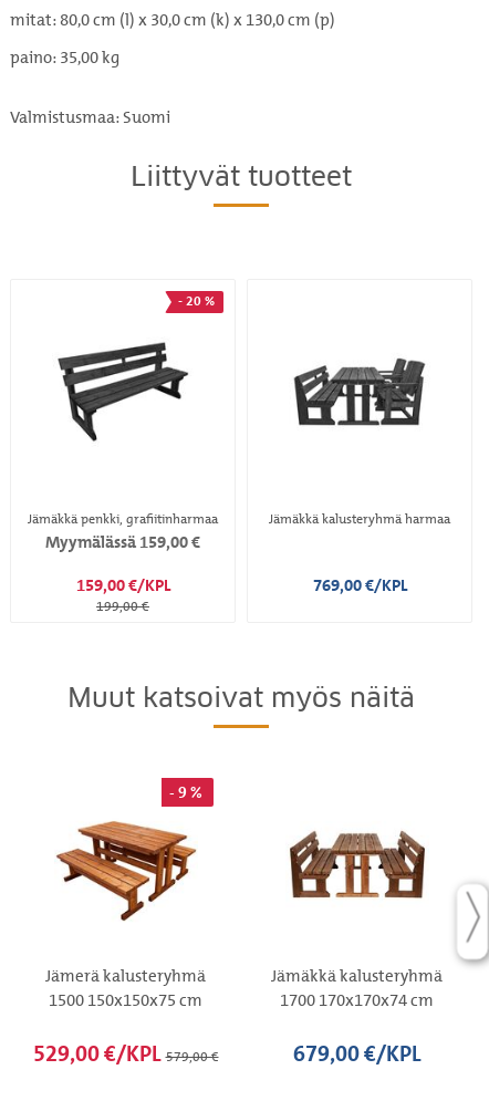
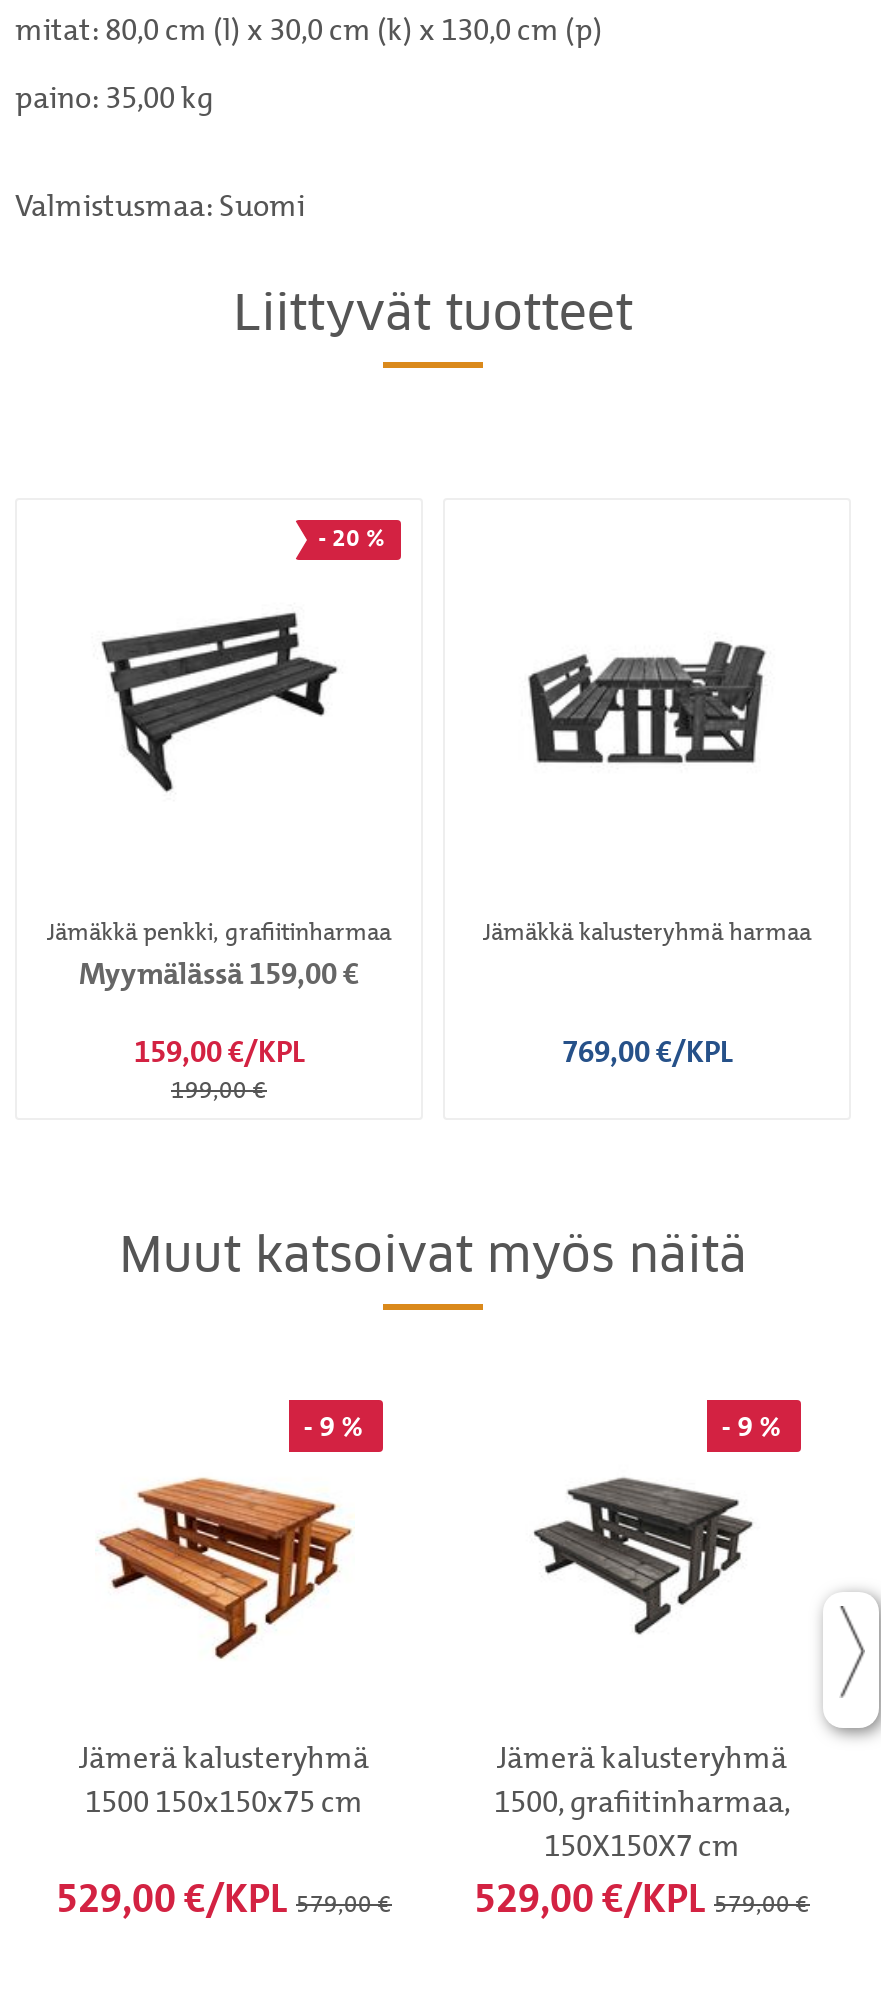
[289,821,426,907] [image] -> [521,1476,765,1636] [image]
[271,965,443,1012] Jämäkkä kalusteryhmä | 1700 170x170x74 cm -> [721,1408,781,1444] - 9 %
[293,1039,421,1068] 679,00 €/KPL -> [474,1738,810,1924] Jämerä kalusteryhmä | 1500, grafiitinharmaa, | 150X150X7 cm | 529,00 €/KPL 579,00 €

